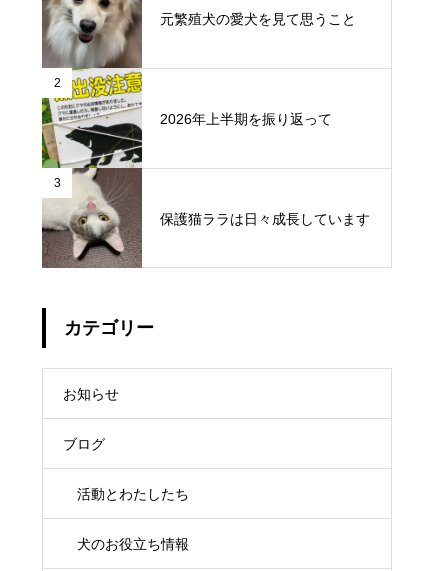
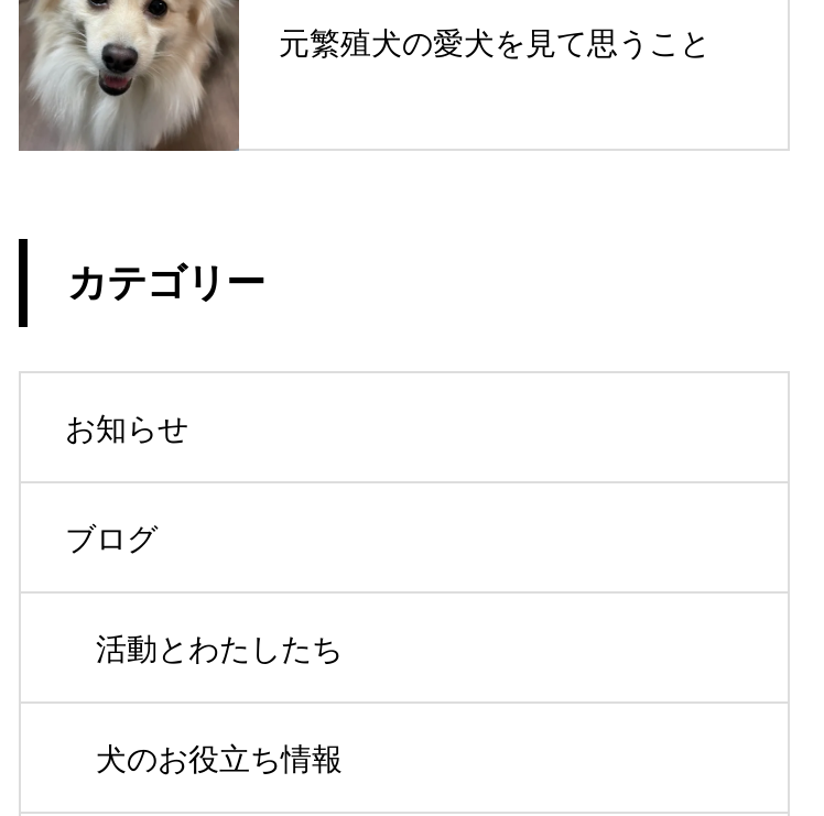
[41,68,332,268] [image] | 2 | 2026年上半期を振り返って -> none
[53,176,370,227] 3 | 保護猫ララは日々成長しています -> none

